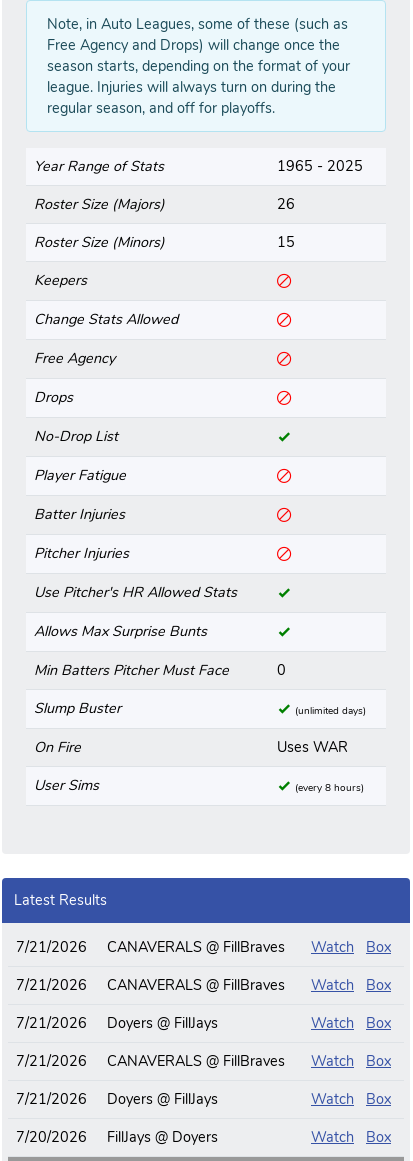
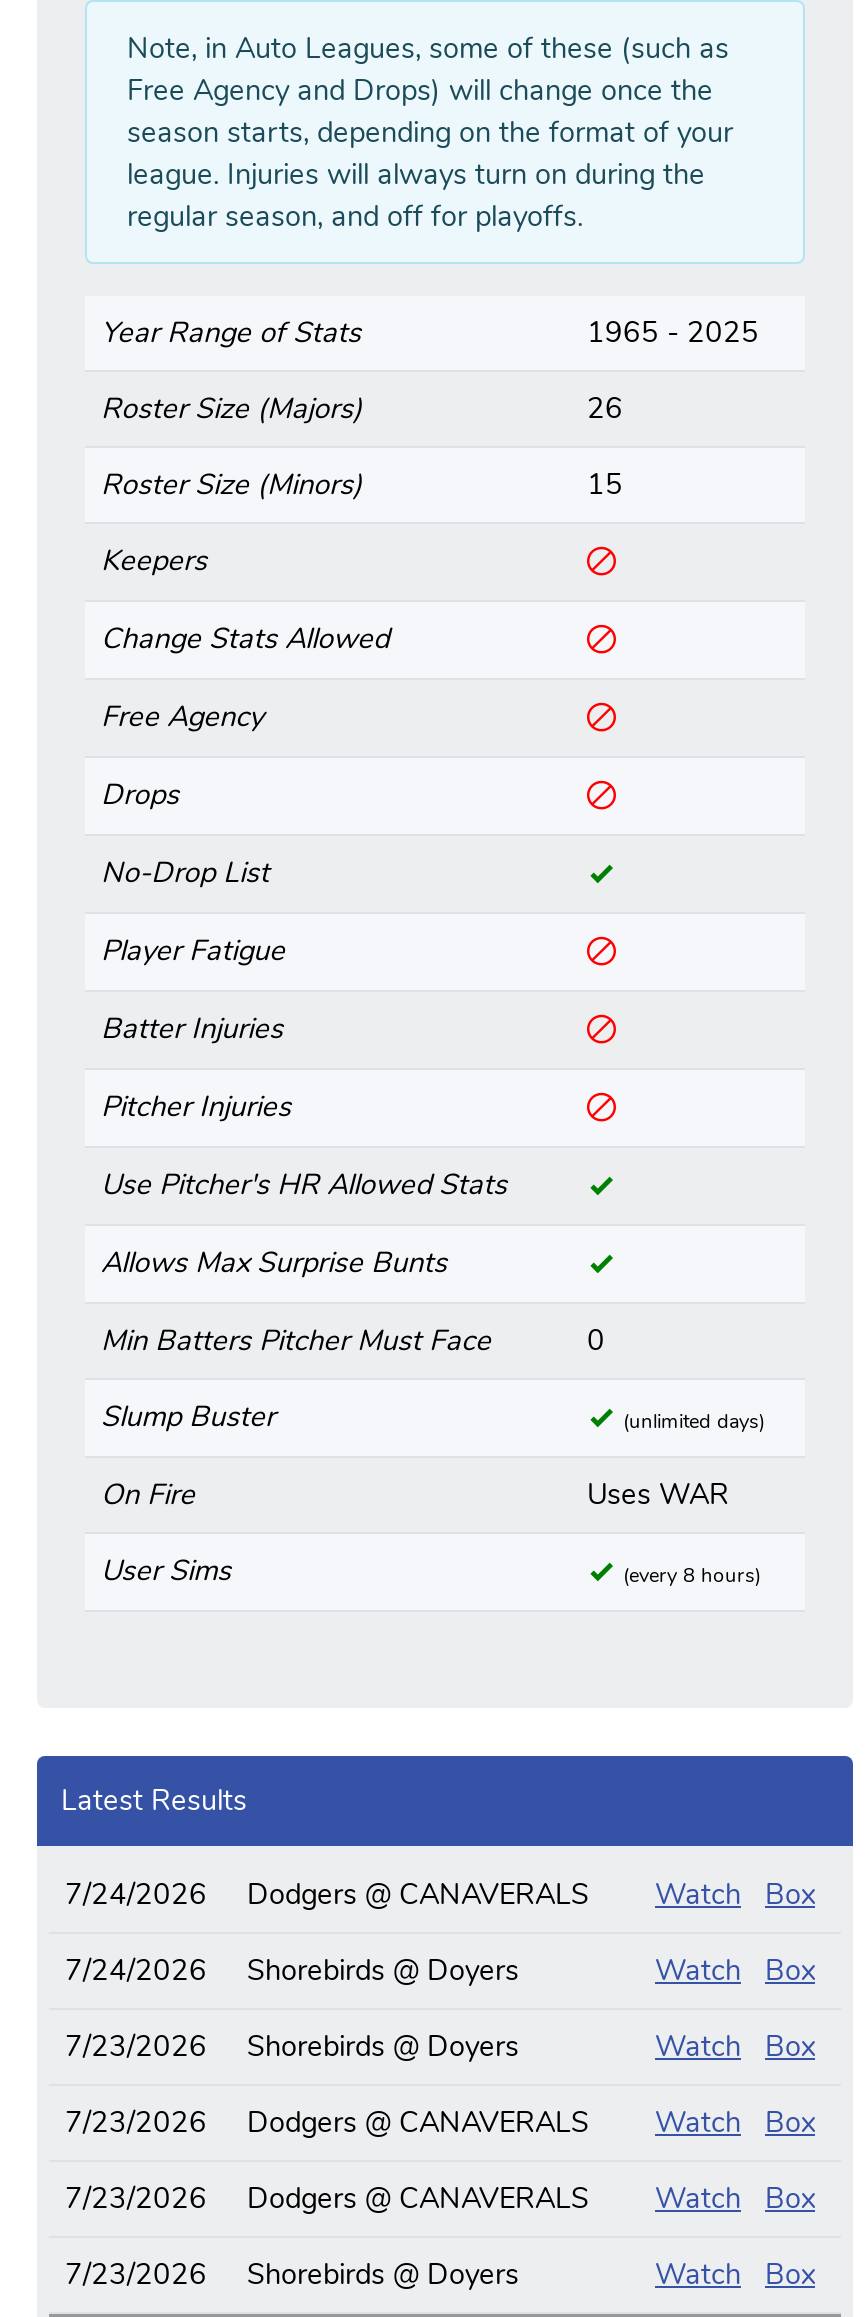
[16,937,285,957] 7/21/2026 | CANAVERALS @ FillBraves -> [65,1875,589,1915] 7/24/2026 | Dodgers @ CANAVERALS
[16,975,285,995] 7/21/2026 | CANAVERALS @ FillBraves -> [65,1951,519,1991] 7/24/2026 | Shorebirds @ Doyers
[16,1013,218,1033] 7/21/2026 | Doyers @ FillJays -> [65,2027,519,2067] 7/23/2026 | Shorebirds @ Doyers
[16,1051,285,1071] 7/21/2026 | CANAVERALS @ FillBraves -> [65,2103,589,2143] 7/23/2026 | Dodgers @ CANAVERALS
[16,1089,218,1109] 7/21/2026 | Doyers @ FillJays -> [65,2179,589,2219] 7/23/2026 | Dodgers @ CANAVERALS
[16,1127,87,1147] 7/20/2026 -> [65,2255,207,2295] 7/23/2026
[107,1127,218,1147] FillJays @ Doyers -> [247,2255,519,2295] Shorebirds @ Doyers

